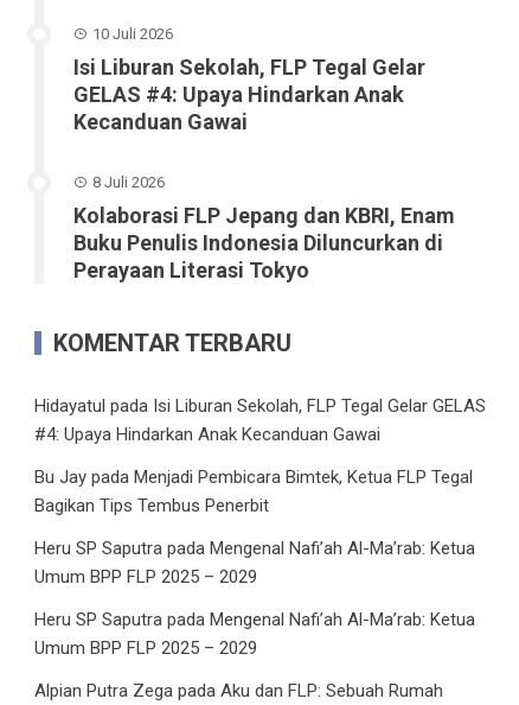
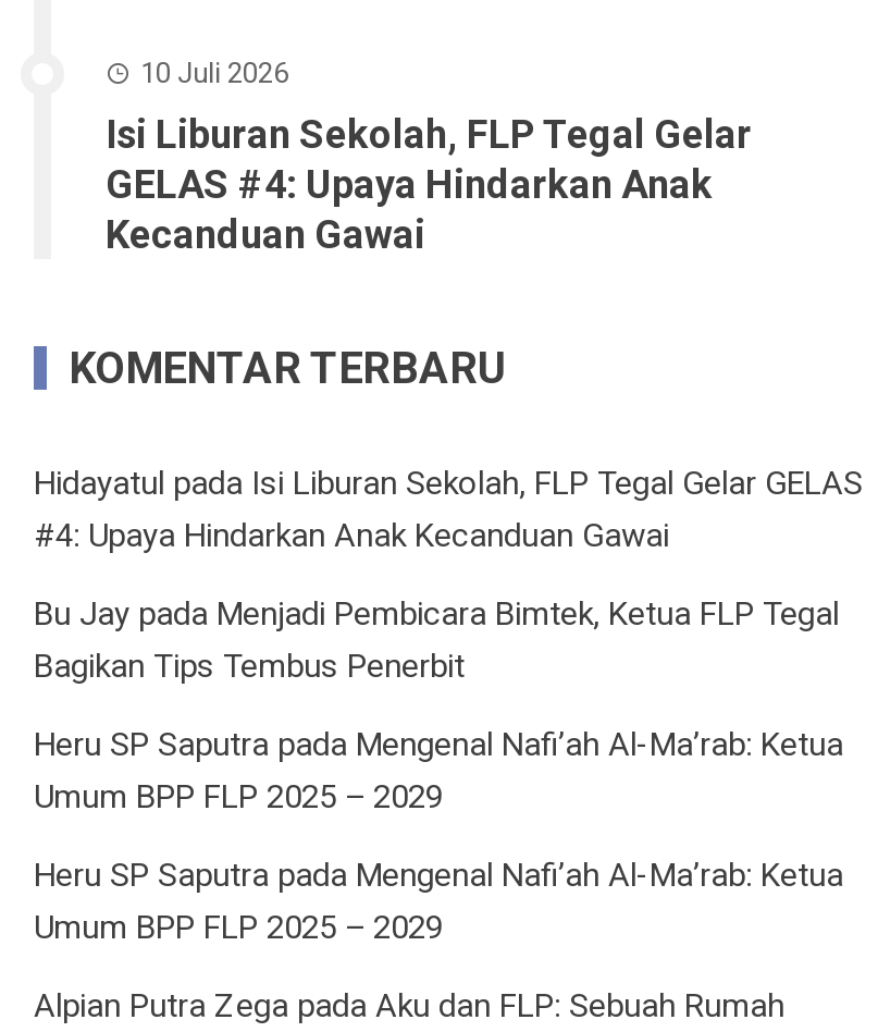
[73,173,455,282] 8 Juli 2026 | Kolaborasi FLP Jepang dan KBRI, Enam | Buku Penulis Indonesia Diluncurkan di | Perayaan Literasi Tokyo -> none

